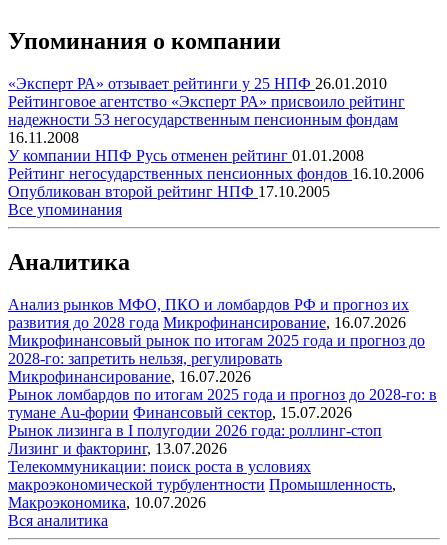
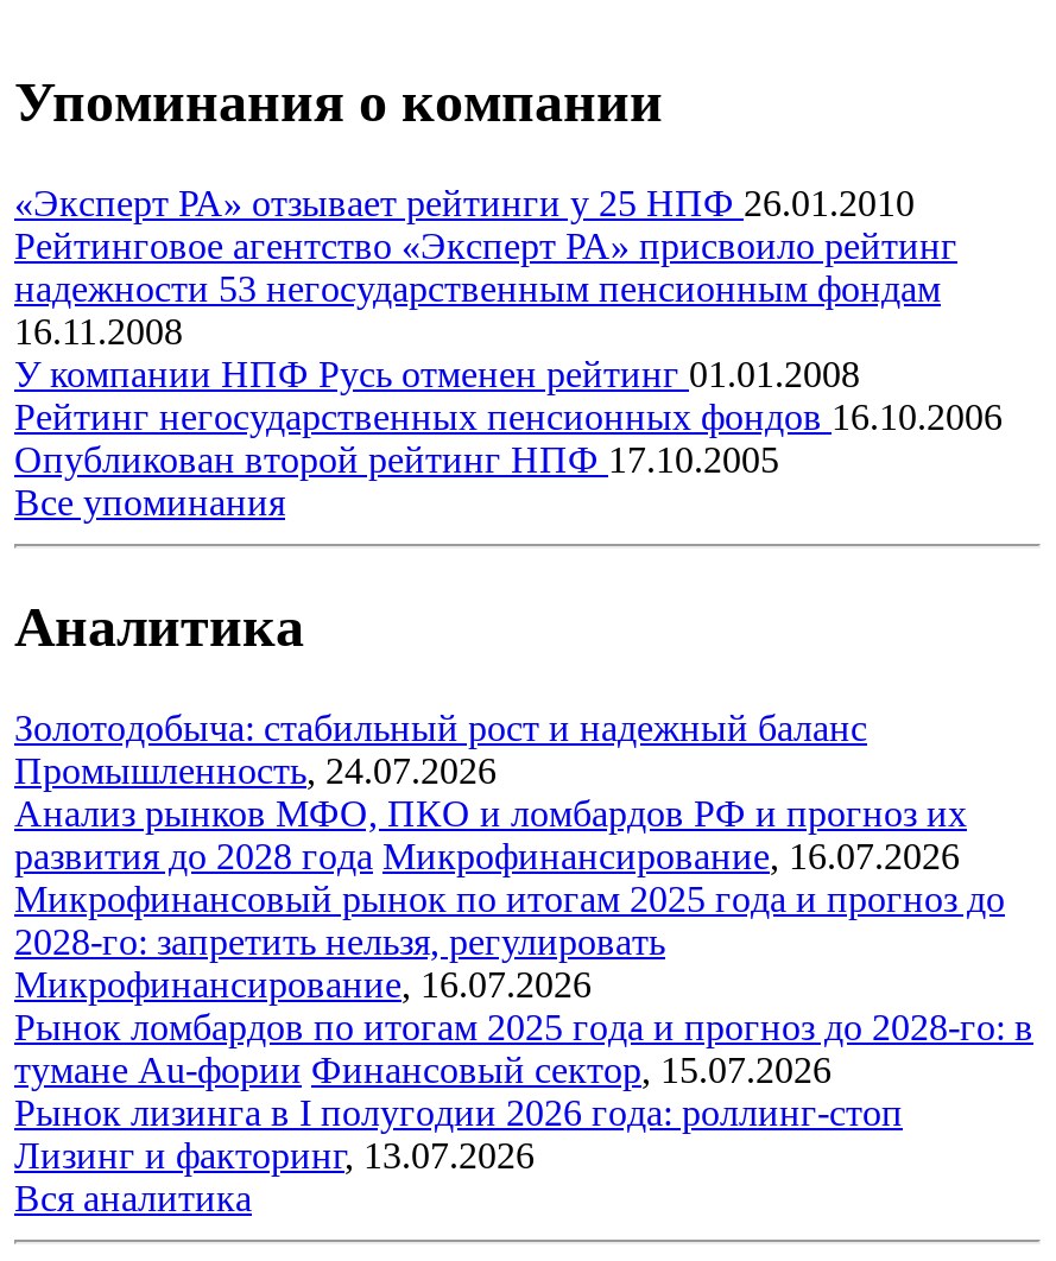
none -> [14,706,867,790] Золотодобыча: стабильный рост и надежный баланс | Промышленность, 24.07.2026
moved [8,295,437,456] -> [14,792,1033,1174]: Анализ рынков МФО, ПКО и ломбардов РФ и прогноз их | развития до 2028 года Микрофинансирование, 16.07.2026 | Микрофинансовый рынок по итогам 2025 года и прогноз до | ... | Рынок лизинга в I полугодии 2026 года: роллинг-стоп | Лизинг и факторинг, 13.07.2026
[8,457,396,510] Телекоммуникации: поиск роста в условиях | макроэкономической турбулентности Промышленность, | Макроэкономика, 10.07.2026 -> none

